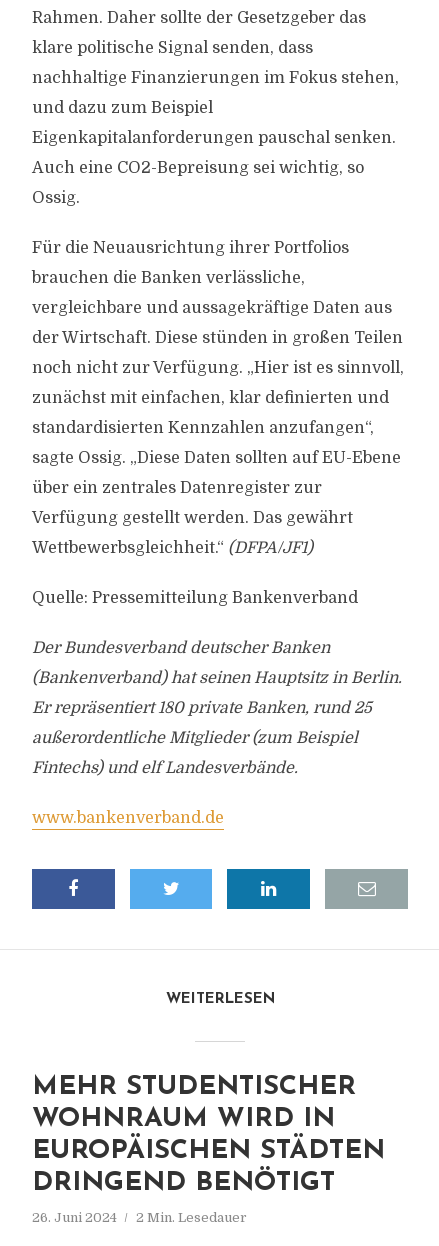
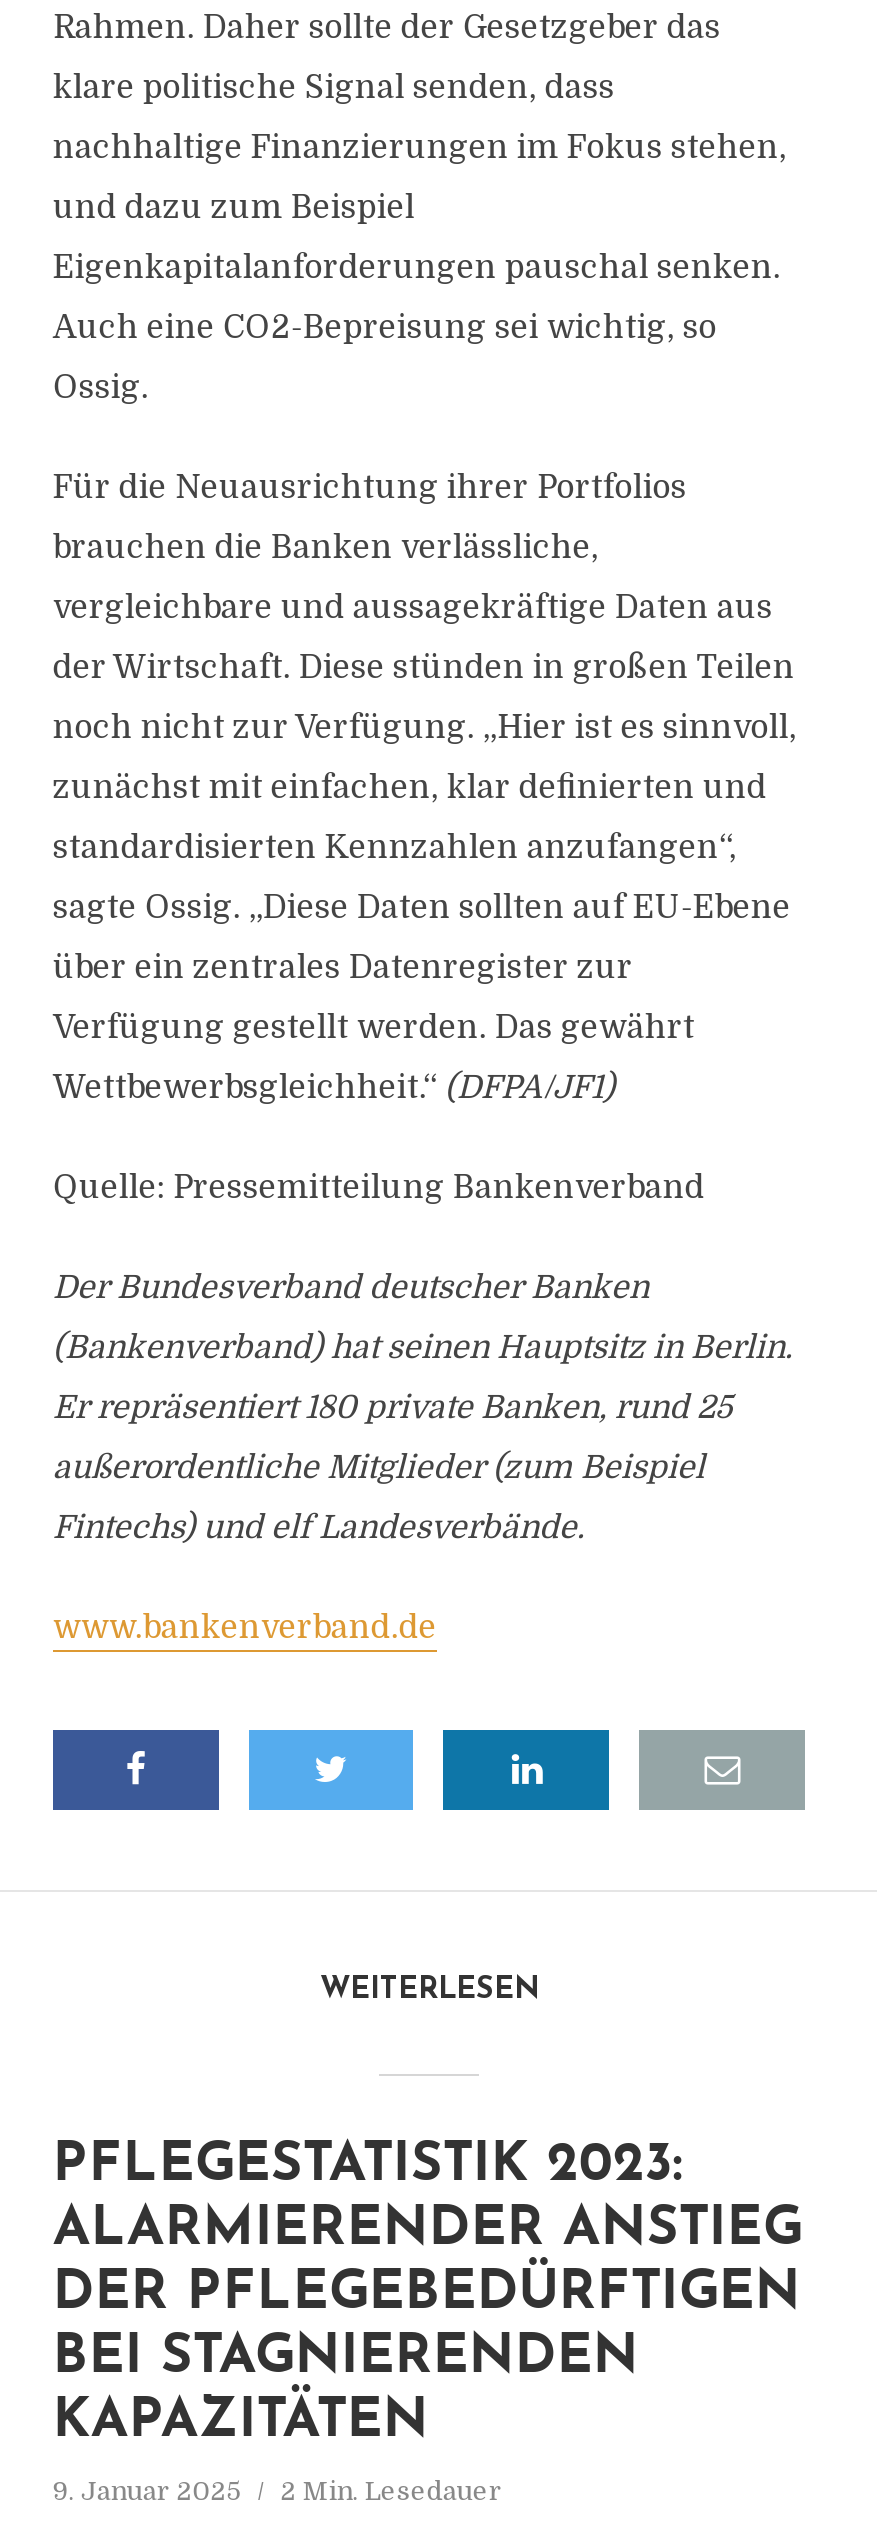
[32,1074,385,1197] MEHR STUDENTISCHER | WOHNRAUM WIRD IN | EUROPÄISCHEN STÄDTEN | DRINGEND BENÖTIGT -> [53,2140,803,2450] PFLEGESTATISTIK 2023: | ALARMIERENDER ANSTIEG | DER PFLEGEBEDÜRFTIGEN | BEI STAGNIERENDEN | KAPAZITÄTEN
[32,1210,247,1225] 26. Juni 2024 2 Min. Lesedauer -> [53,2476,503,2506] 9. Januar 2025 2 Min. Lesedauer

